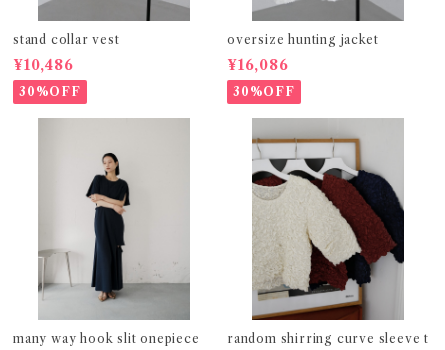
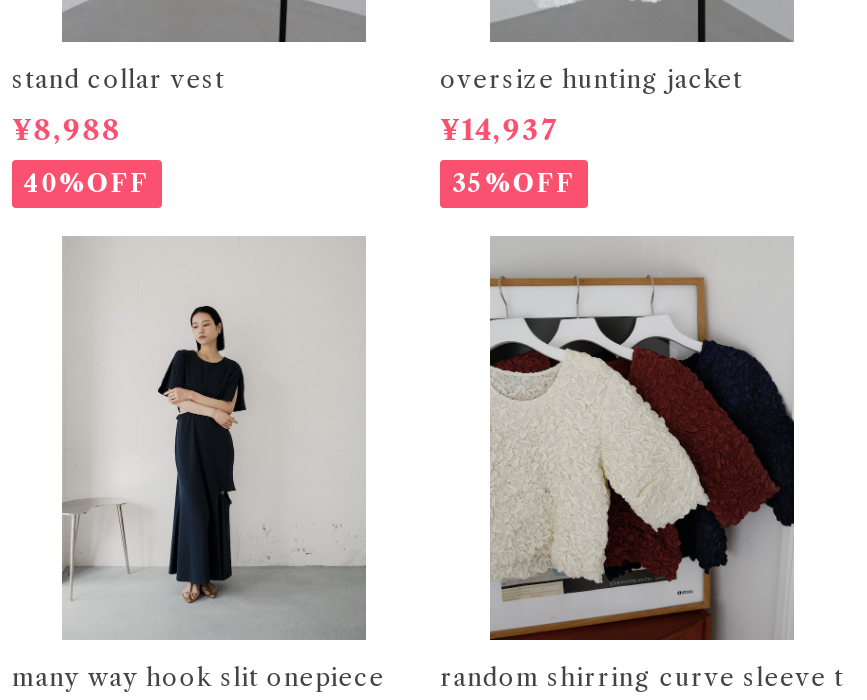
[13,56,74,74] ¥10,486 -> [12,112,122,148] ¥8,988
[227,56,289,74] ¥16,086 -> [440,112,557,148] ¥14,937
[19,84,81,99] 30%OFF -> [24,168,150,198] 40%OFF
[233,84,295,99] 30%OFF -> [452,168,576,198] 35%OFF

